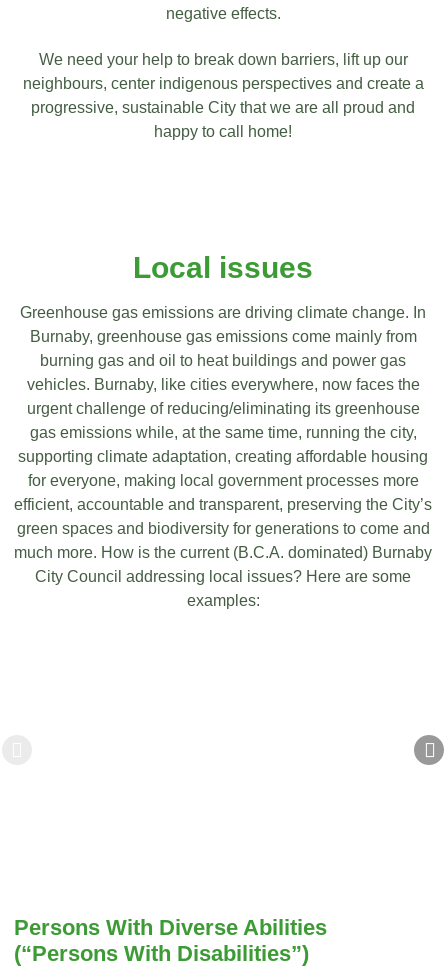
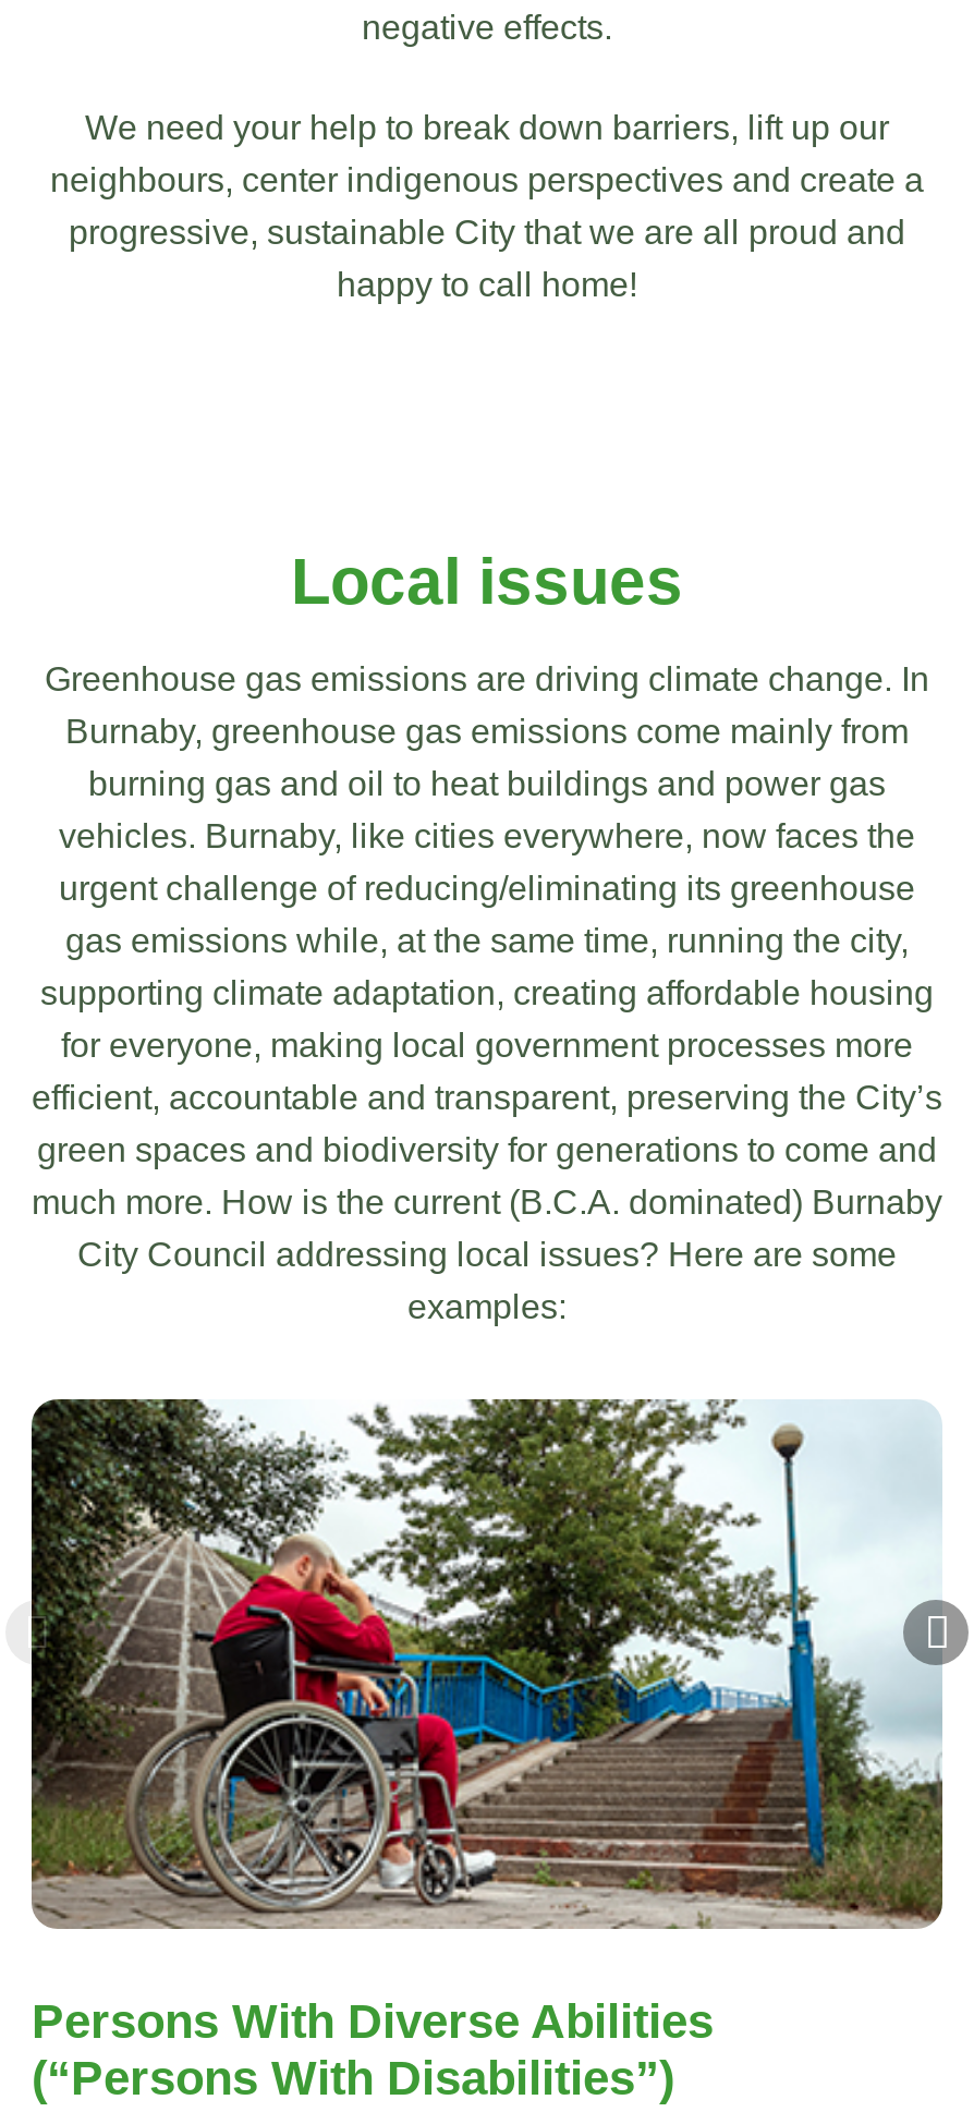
none -> [29,1396,945,1932] [image]

